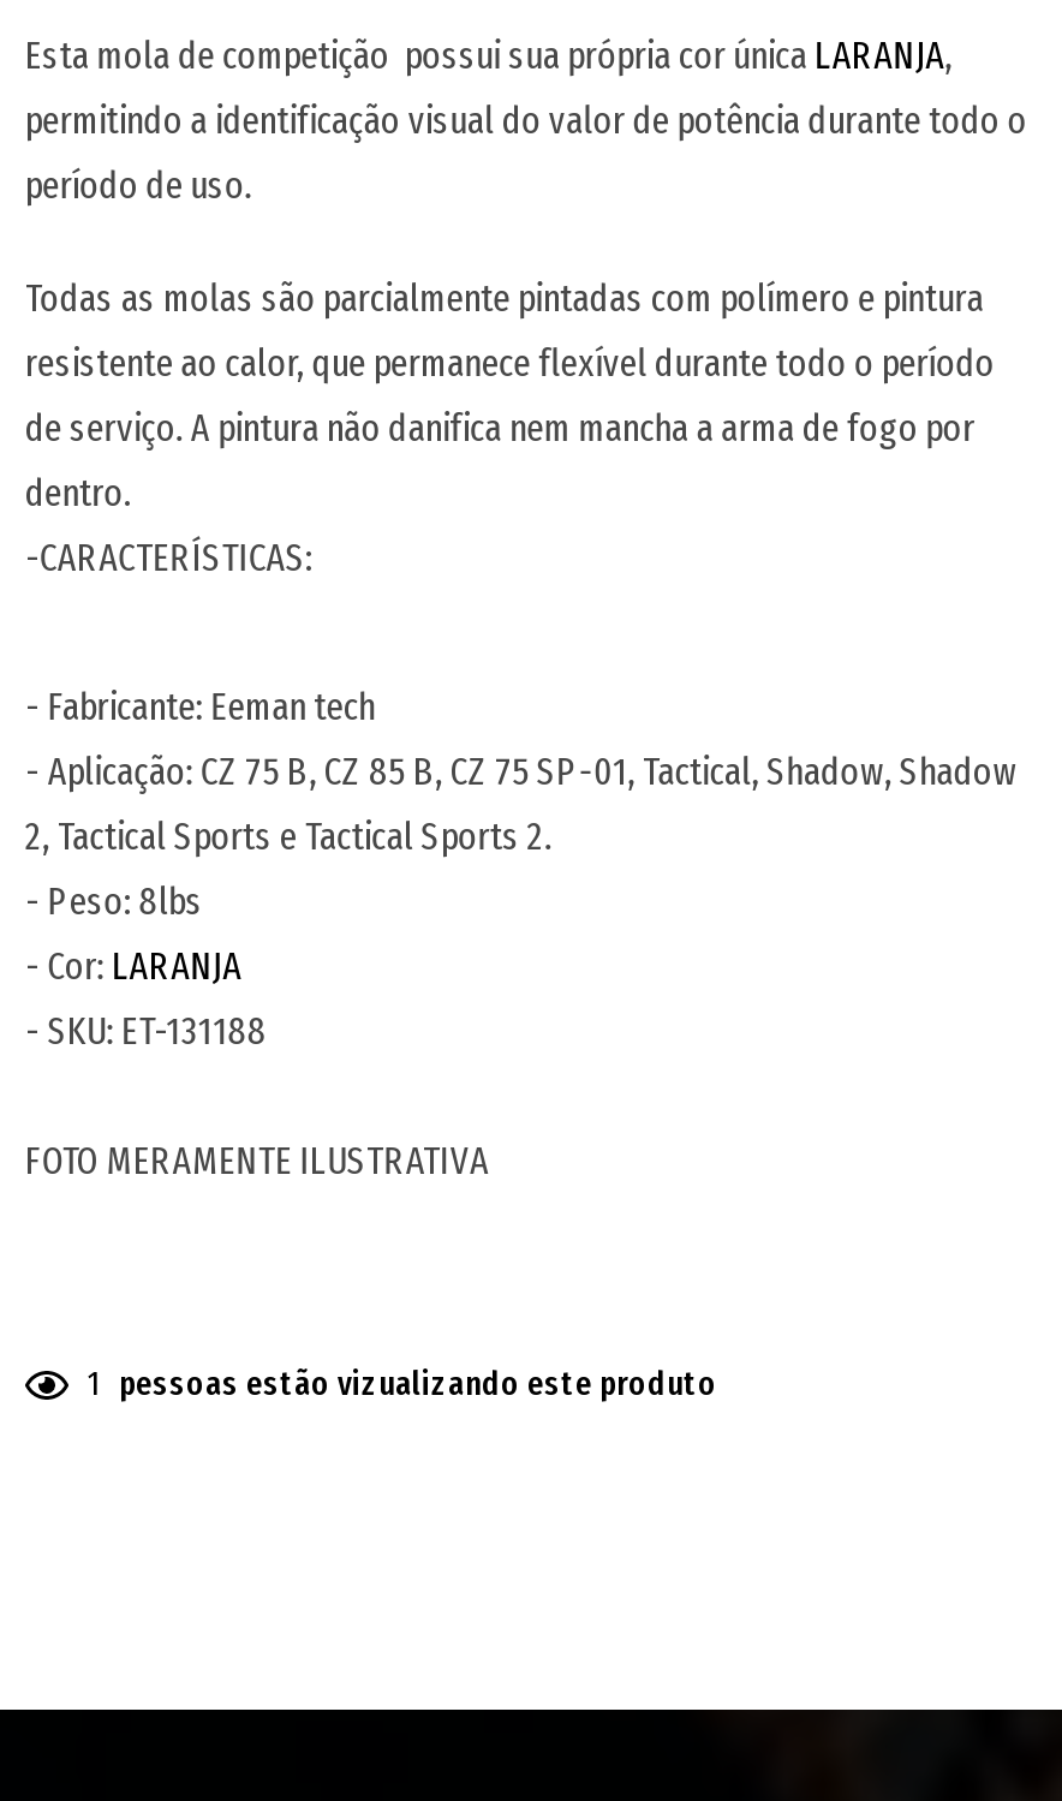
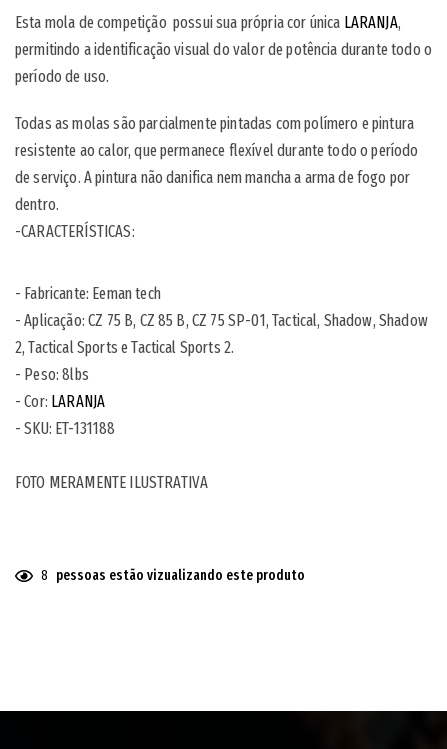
[88,1364,717,1405] 1 pessoas estão vizualizando este produto -> [41,567,305,584] 8 pessoas estão vizualizando este produto

